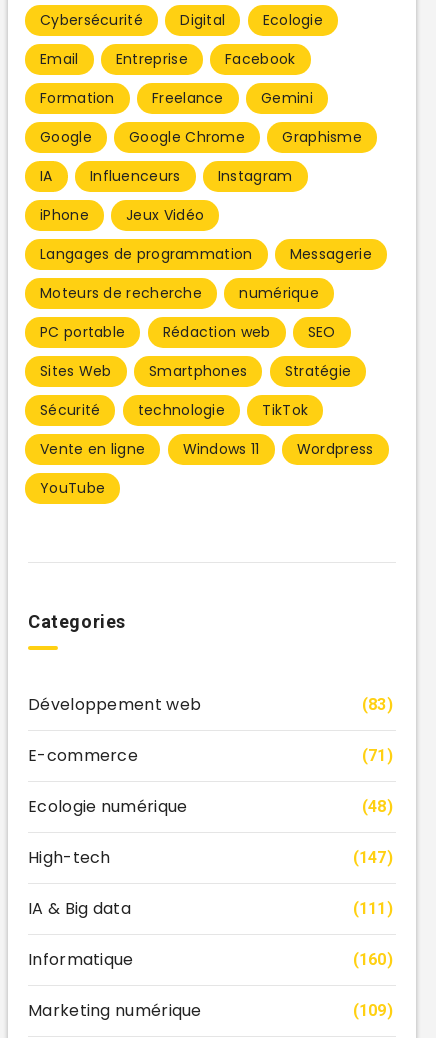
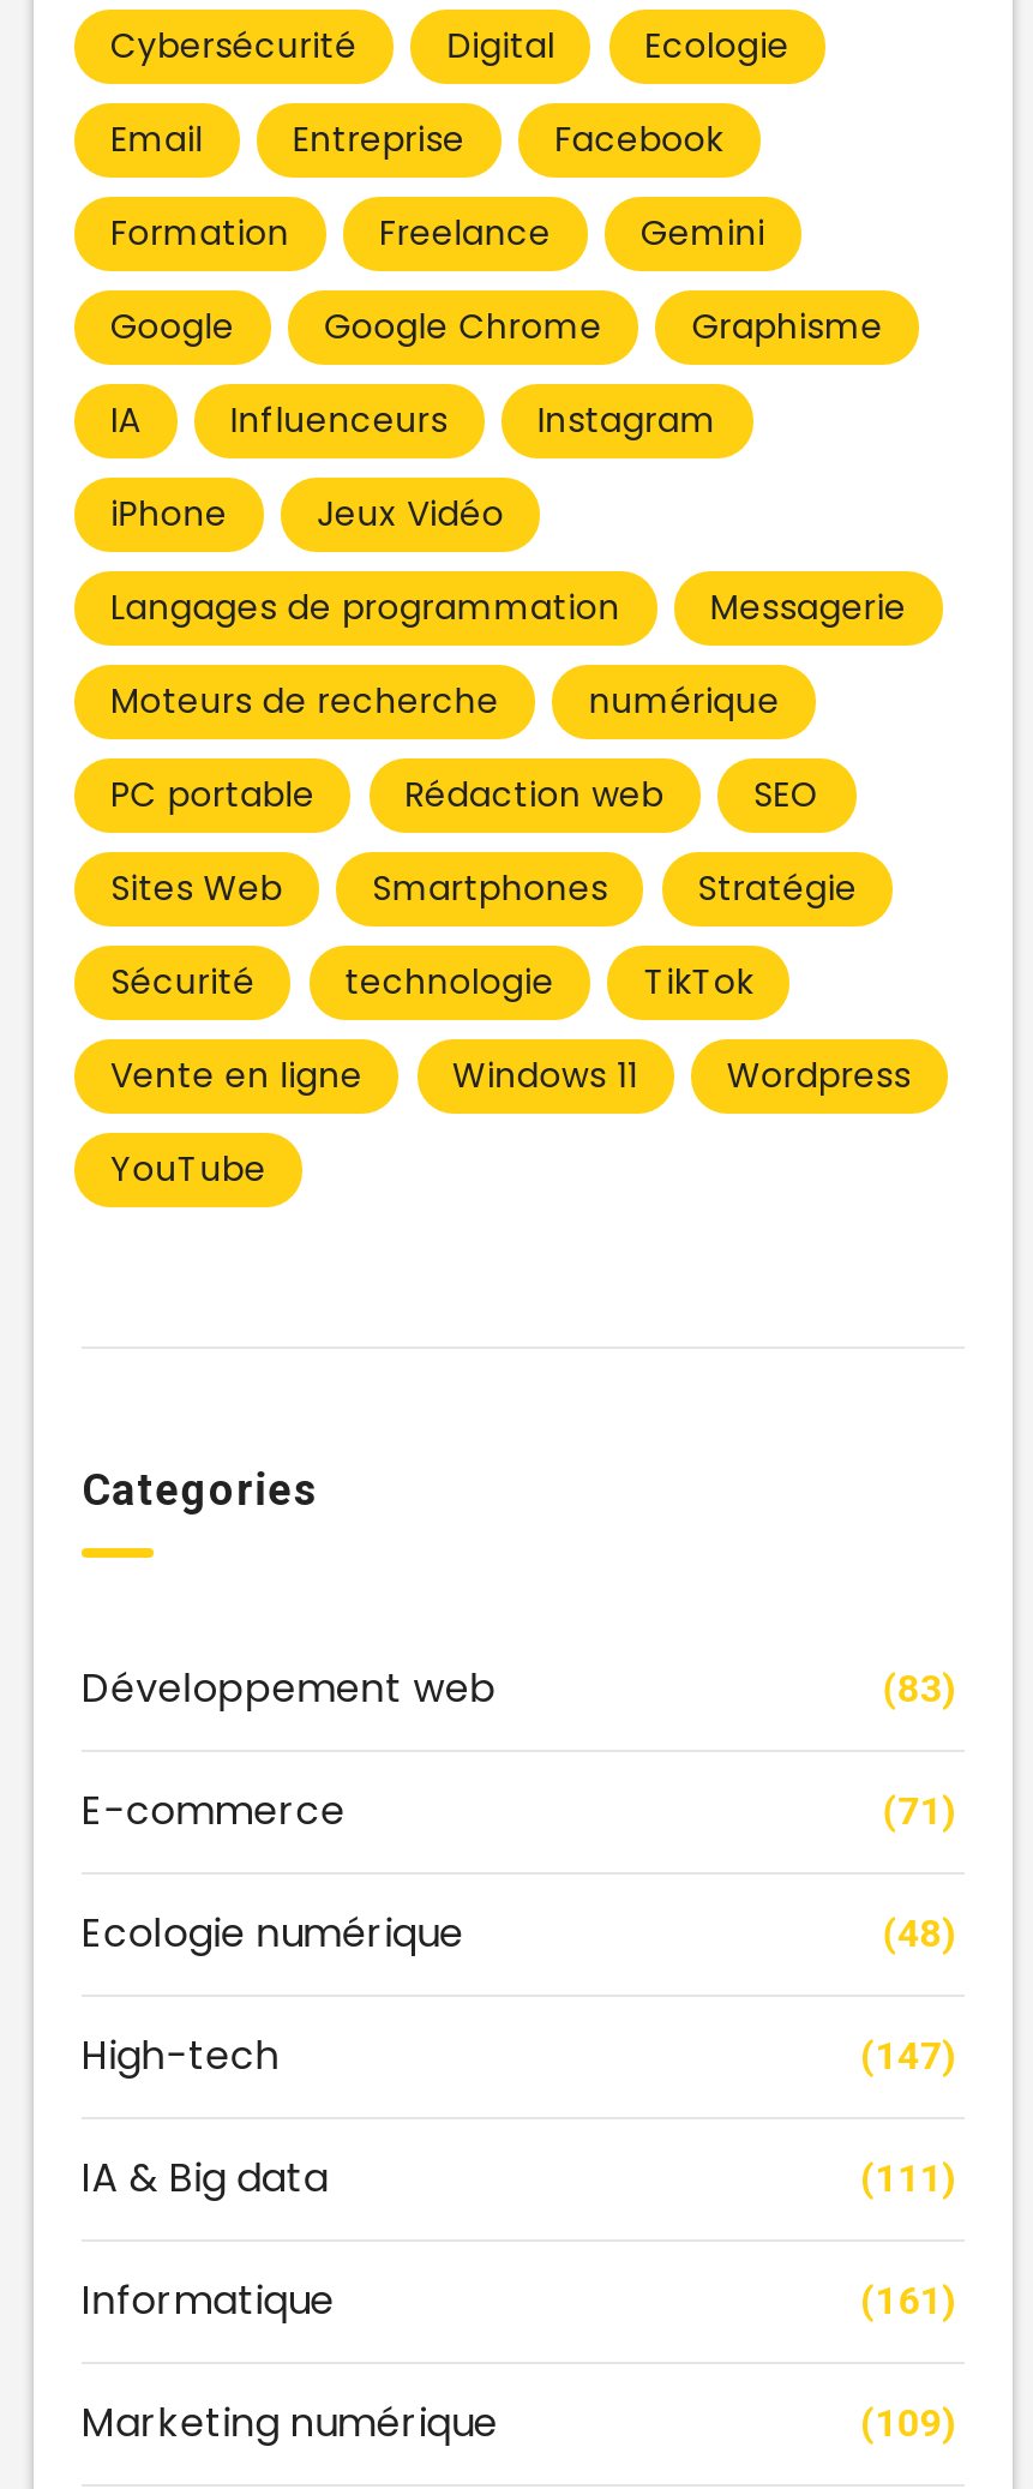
[352,950,393,969] (160) -> [860,2278,957,2323] (161)

